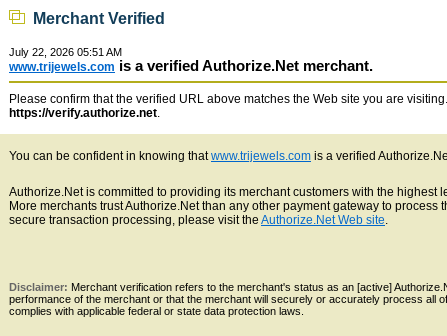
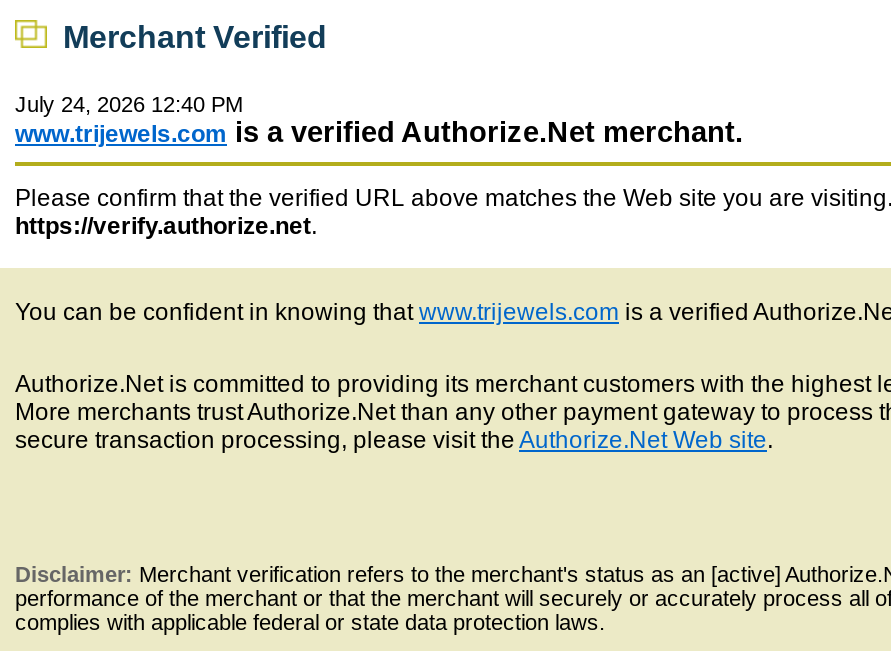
[9,46,122,58] July 22, 2026 05:51 AM -> [15,92,243,116] July 24, 2026 12:40 PM

